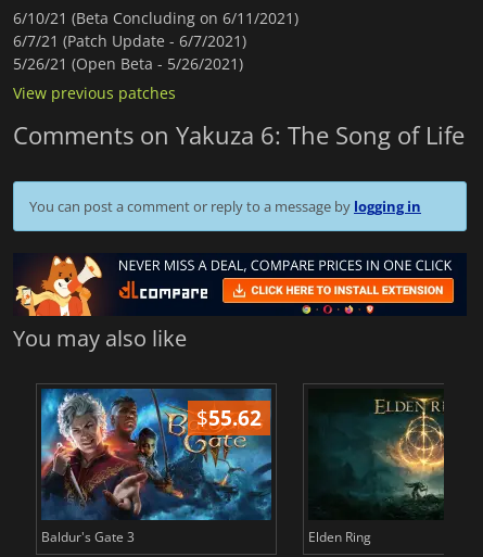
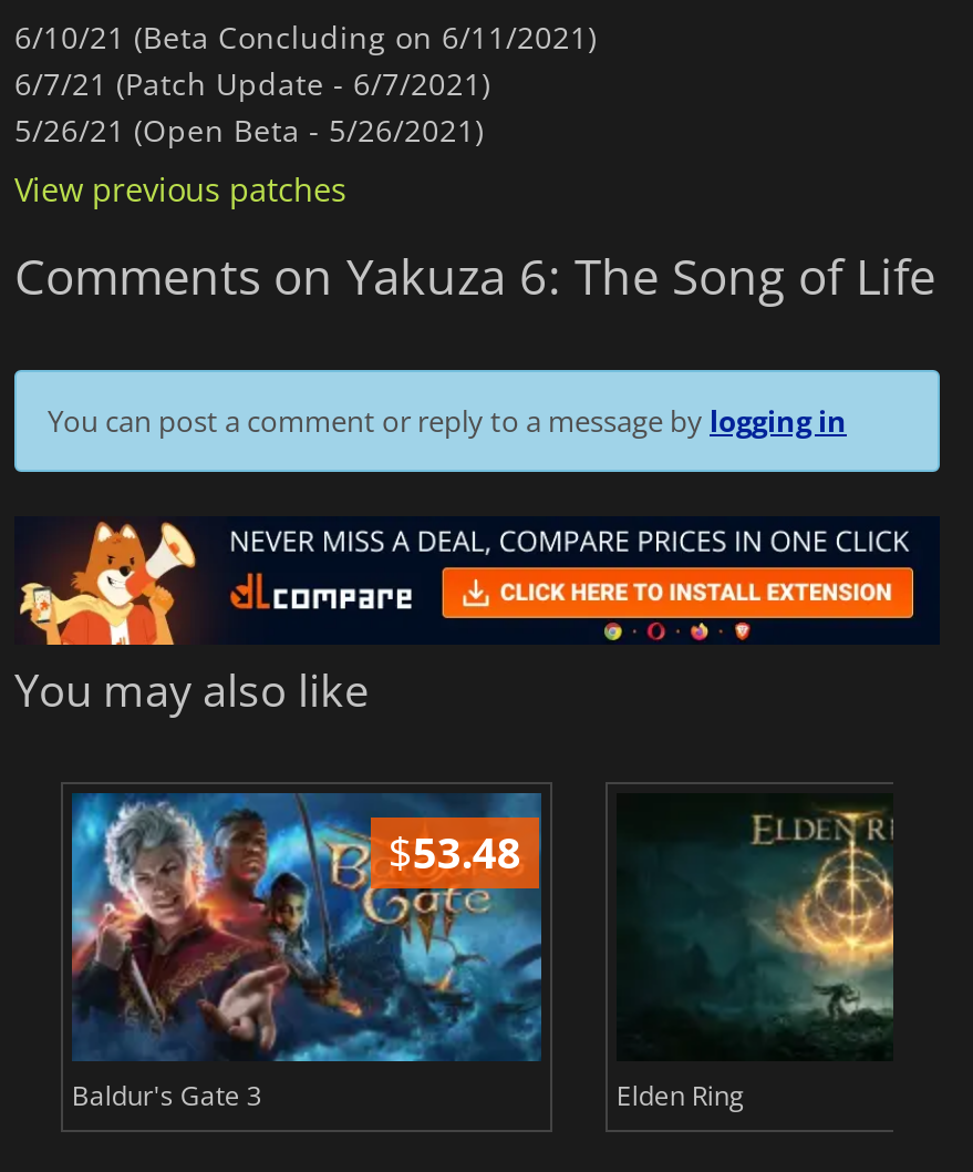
[196,403,261,432] $55.62 -> [388,822,521,882] $53.48

